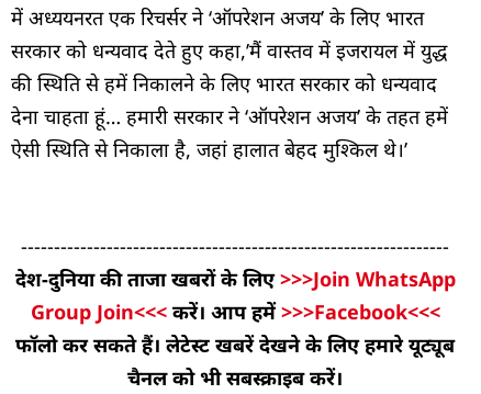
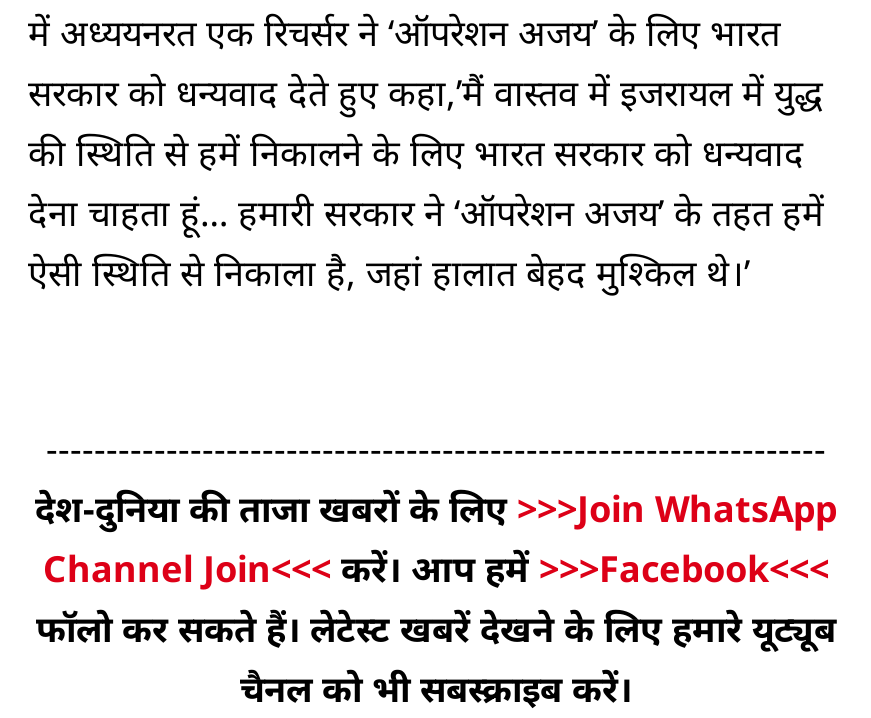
[30,298,440,324] Group Join<<< करें। आप हमें >>>Facebook<<< -> [43,543,829,591] Channel Join<<< करें। आप हमें >>>Facebook<<<

